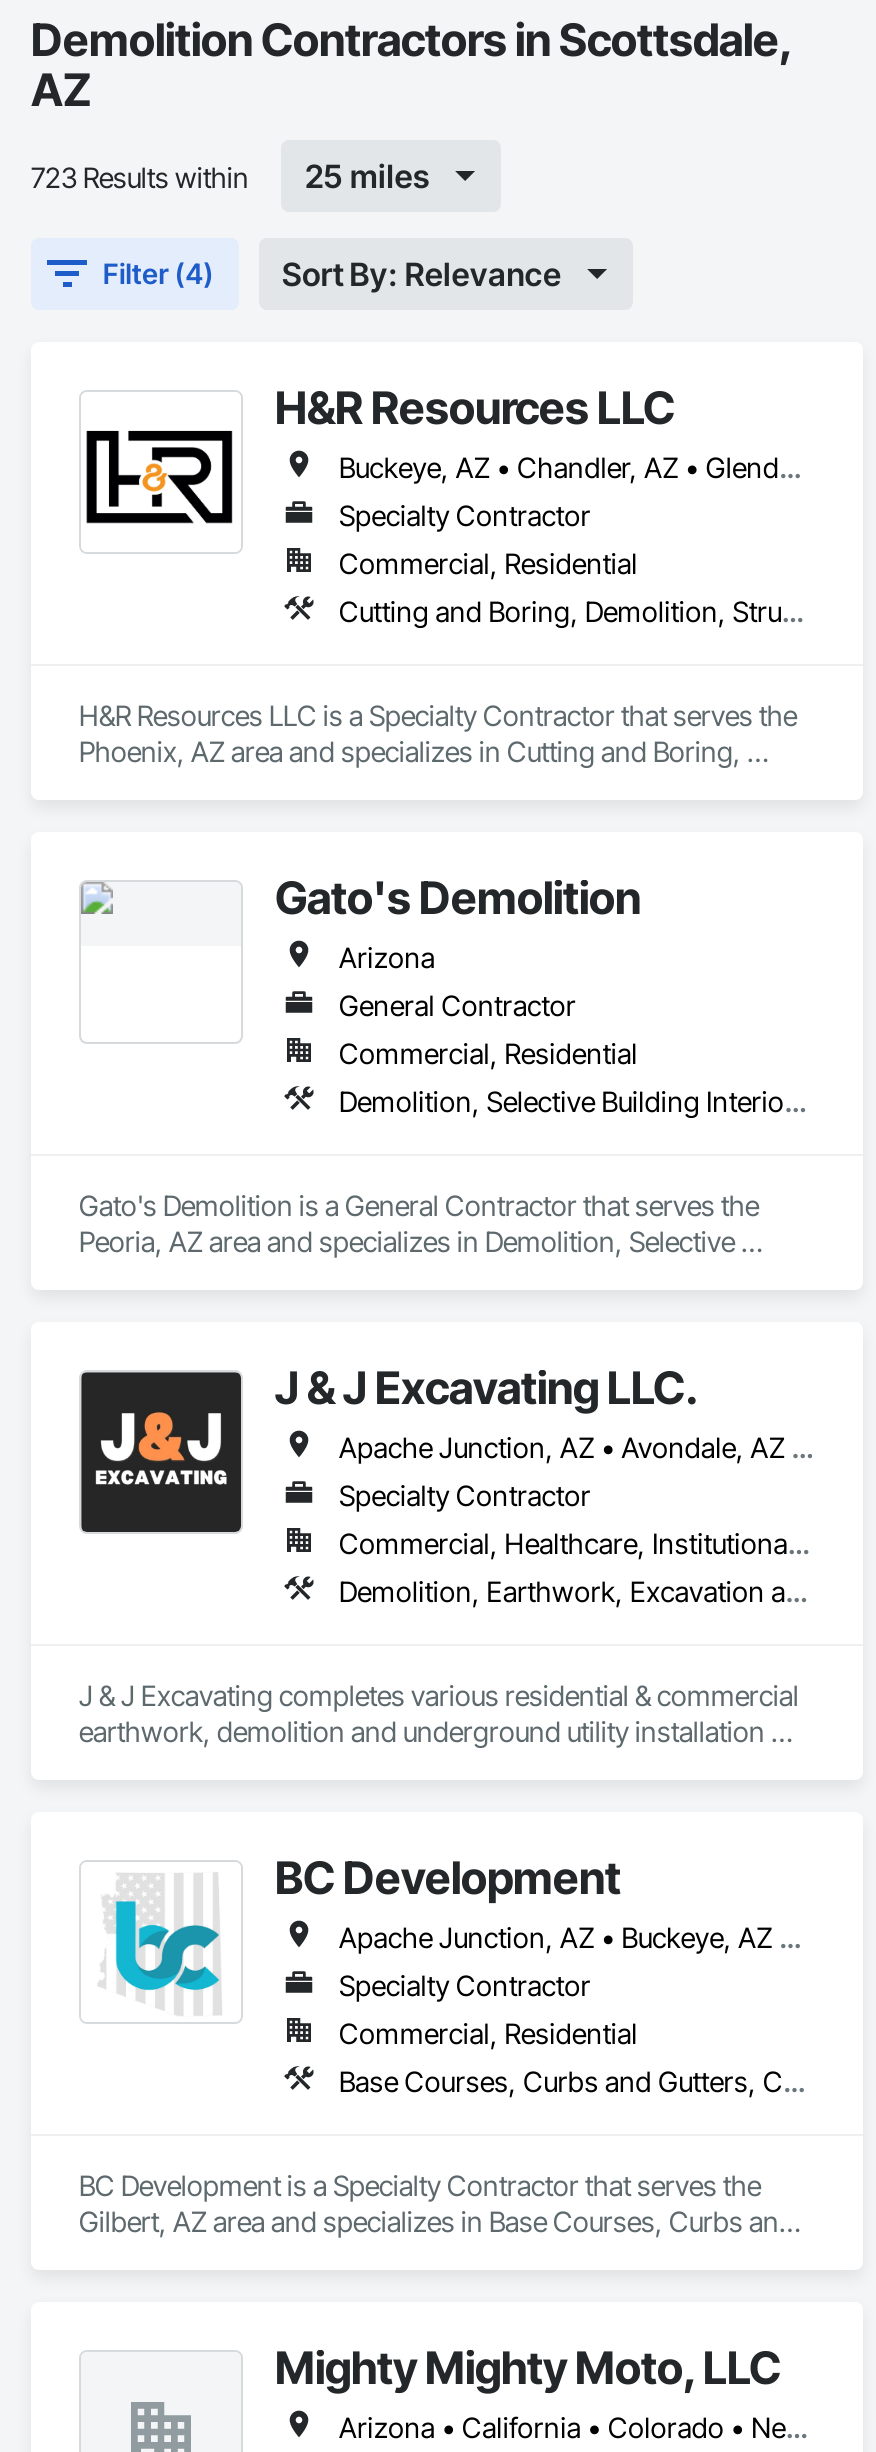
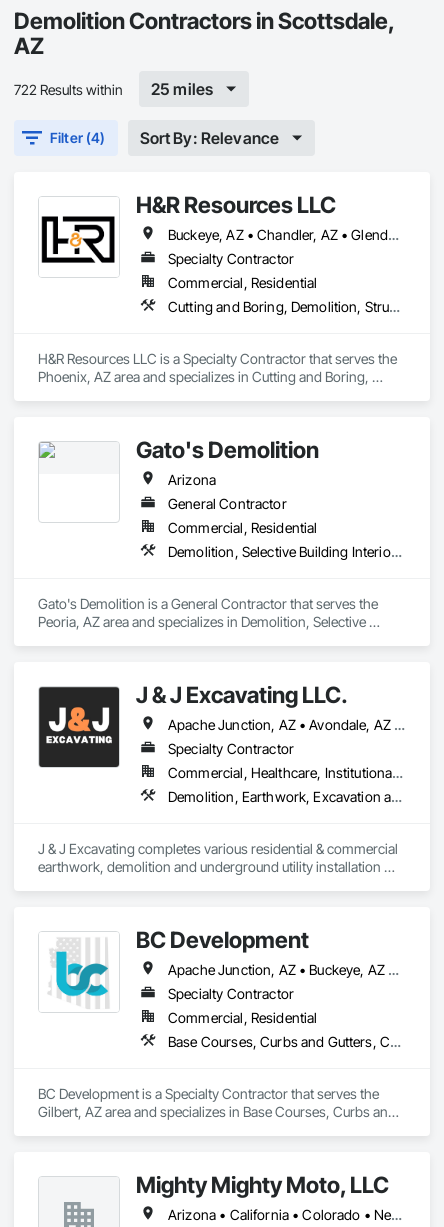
[31,159,249,193] 723 Results within -> [14,80,123,97] 722 Results within

